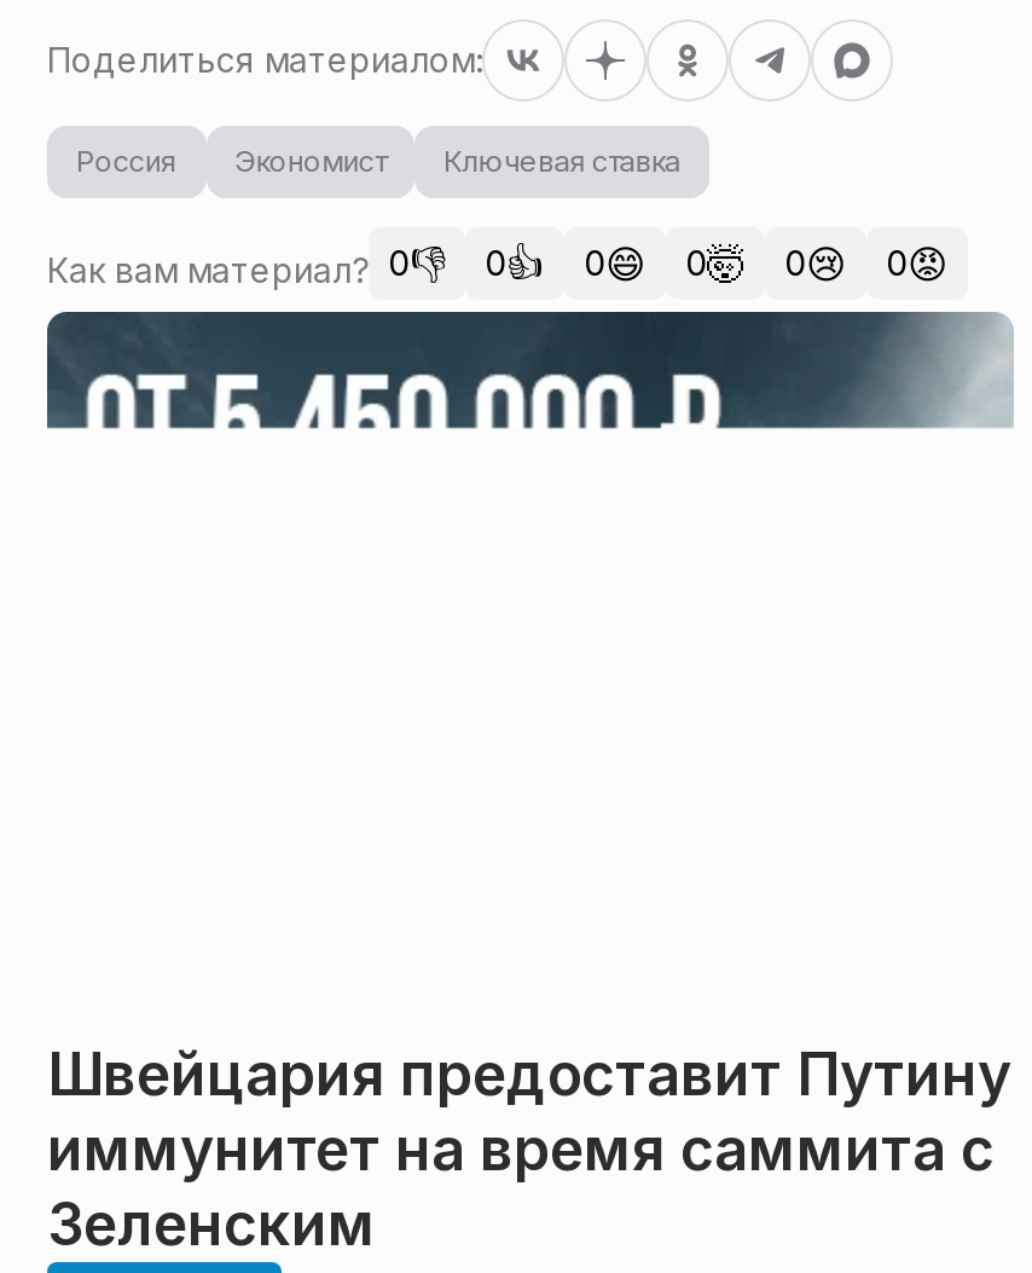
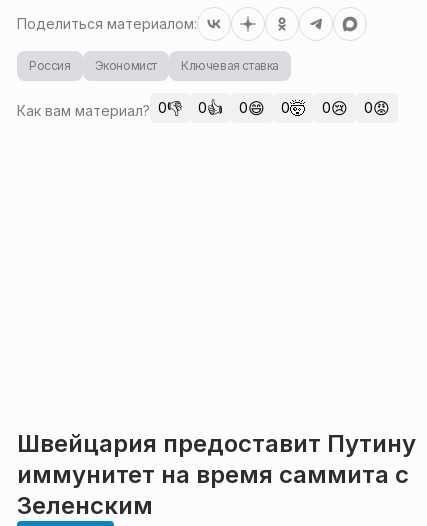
[45,308,1014,432] [image] -> none

